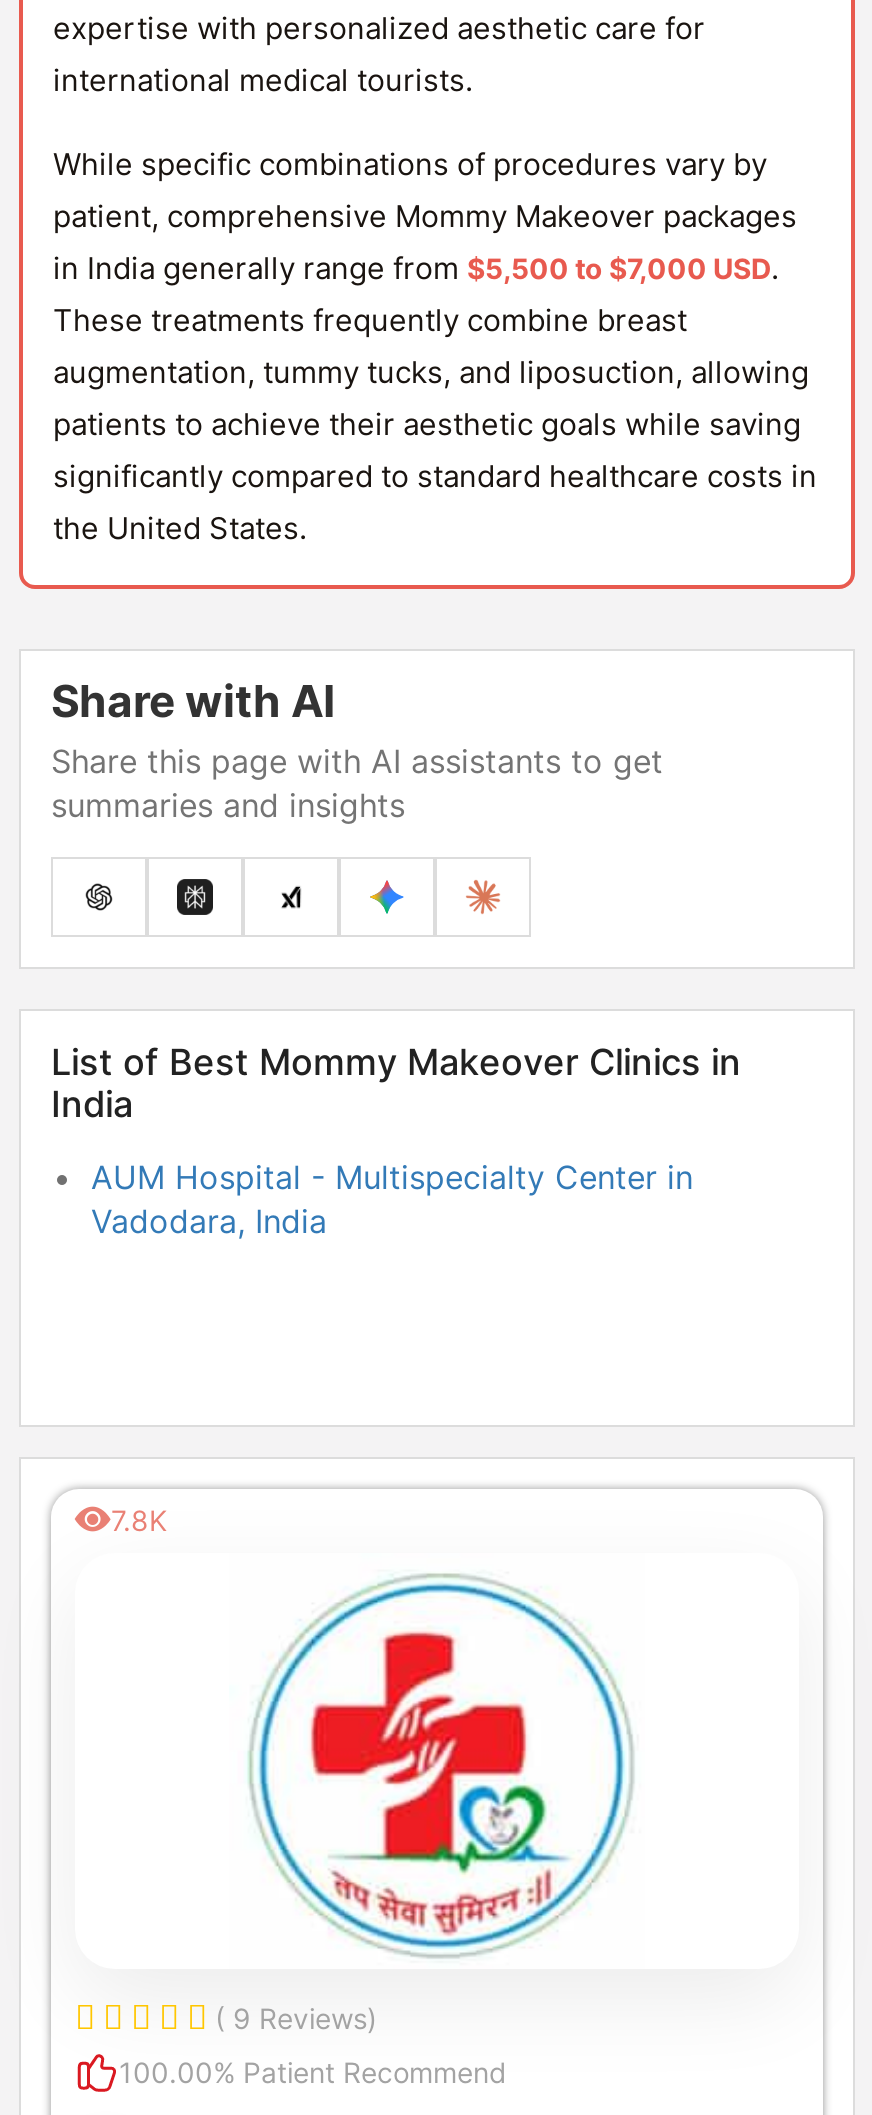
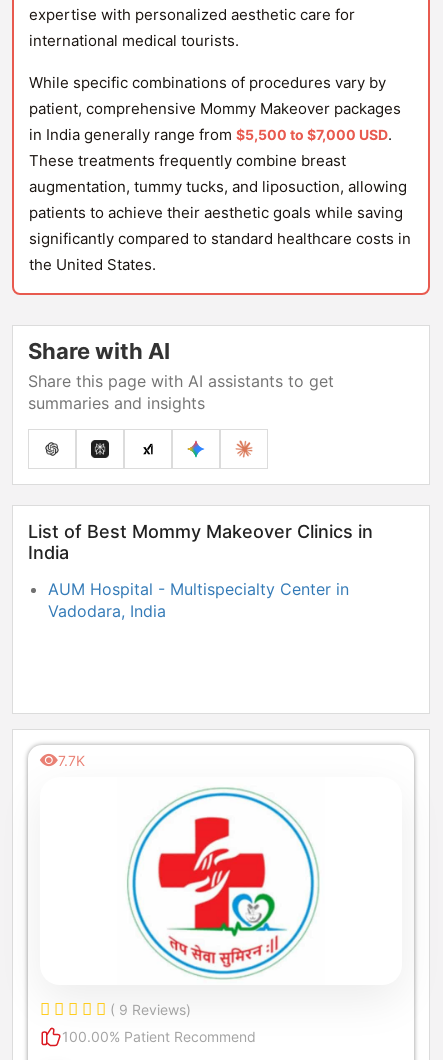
[111,1503,167,1537] 7.8K -> [58,752,85,769] 7.7K

